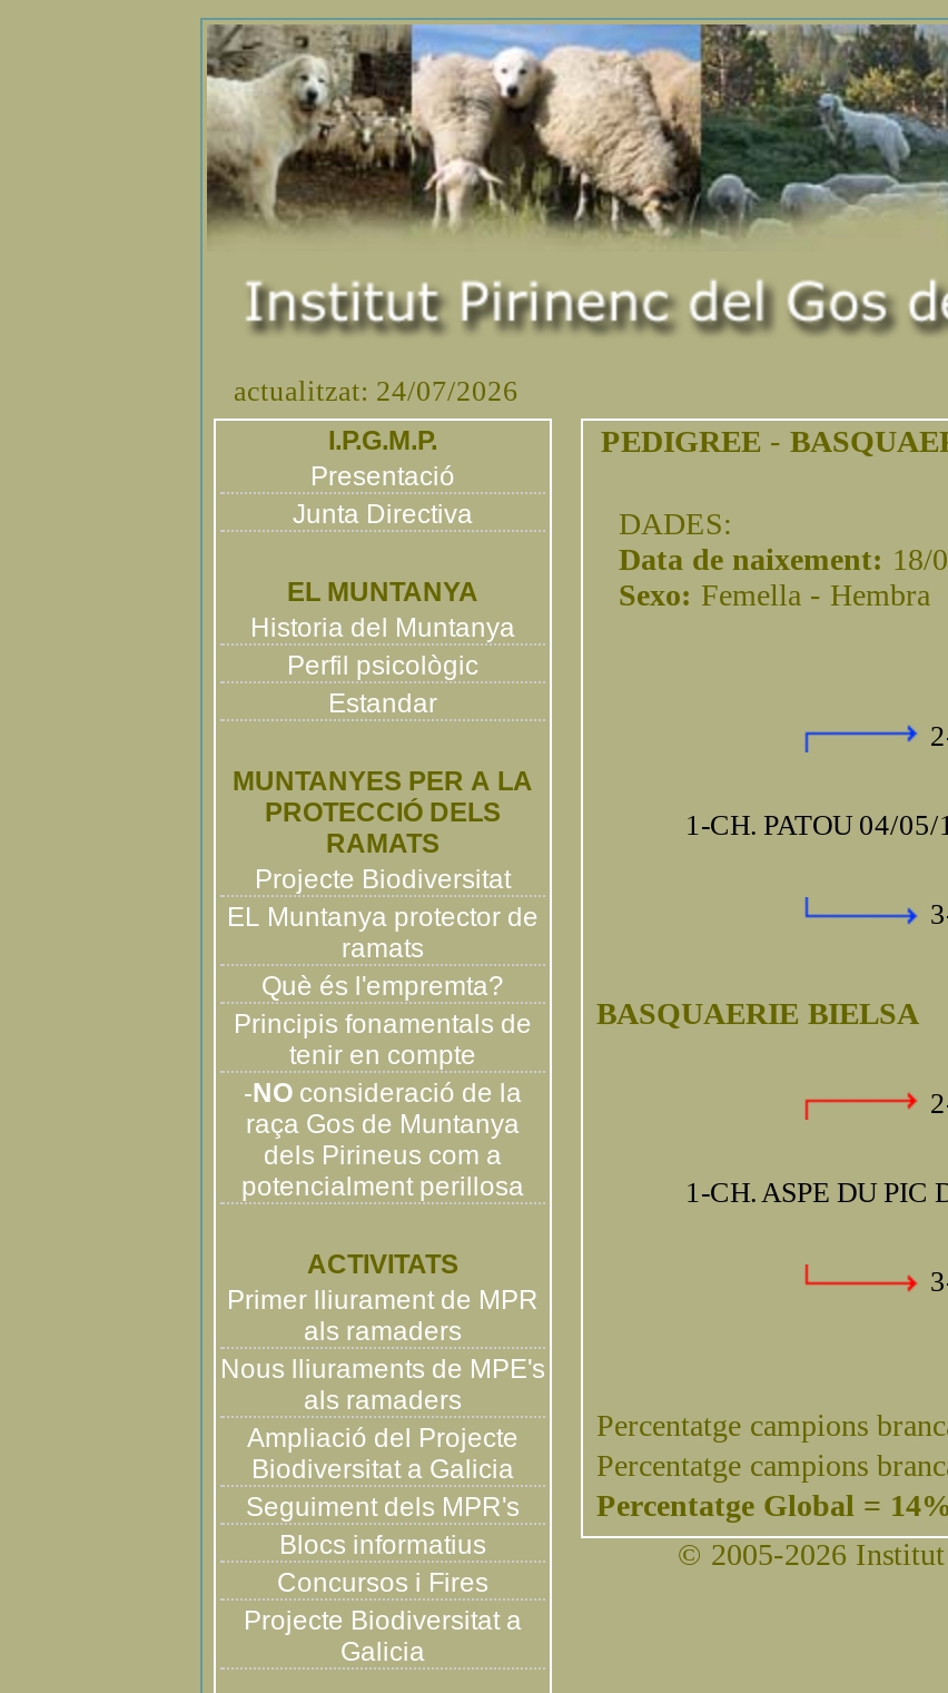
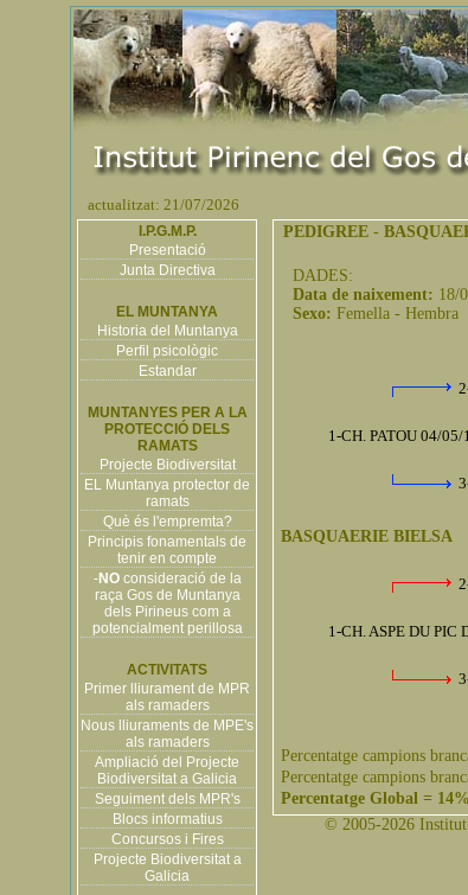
[214,374,519,407] actualitzat: 24/07/2026 -> [77,196,239,213] actualitzat: 21/07/2026

